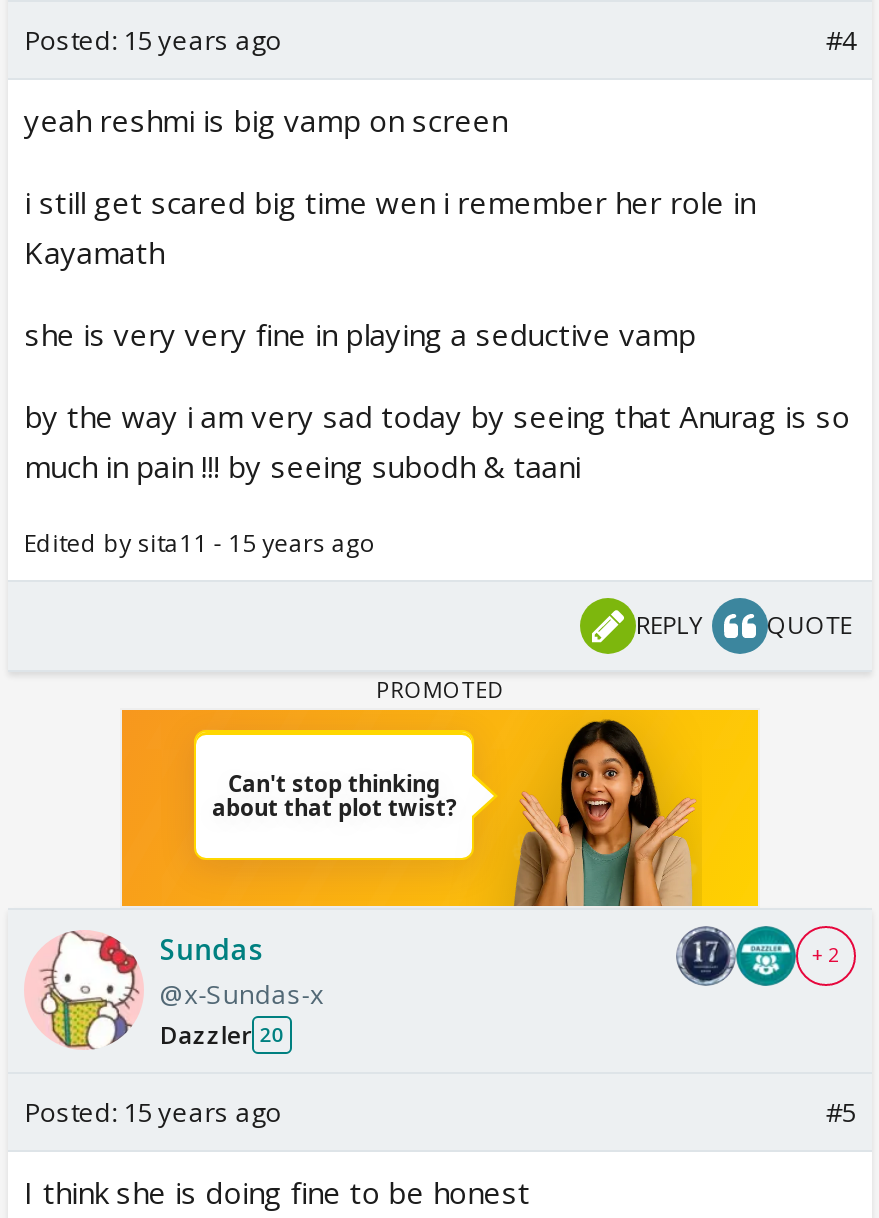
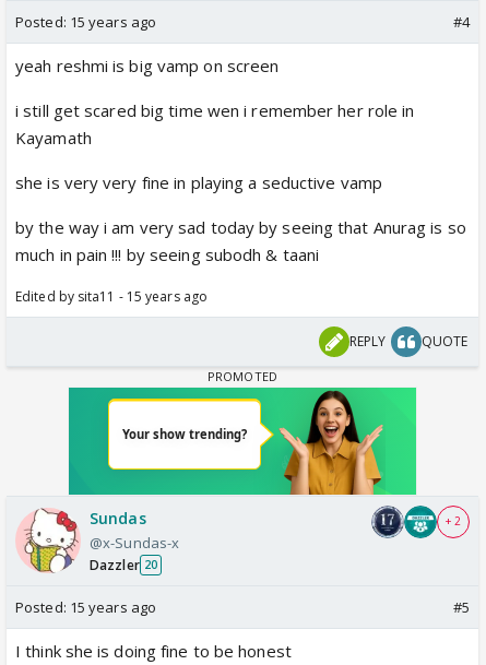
[120,708,760,908] [image] -> [68,387,417,496] [image]

